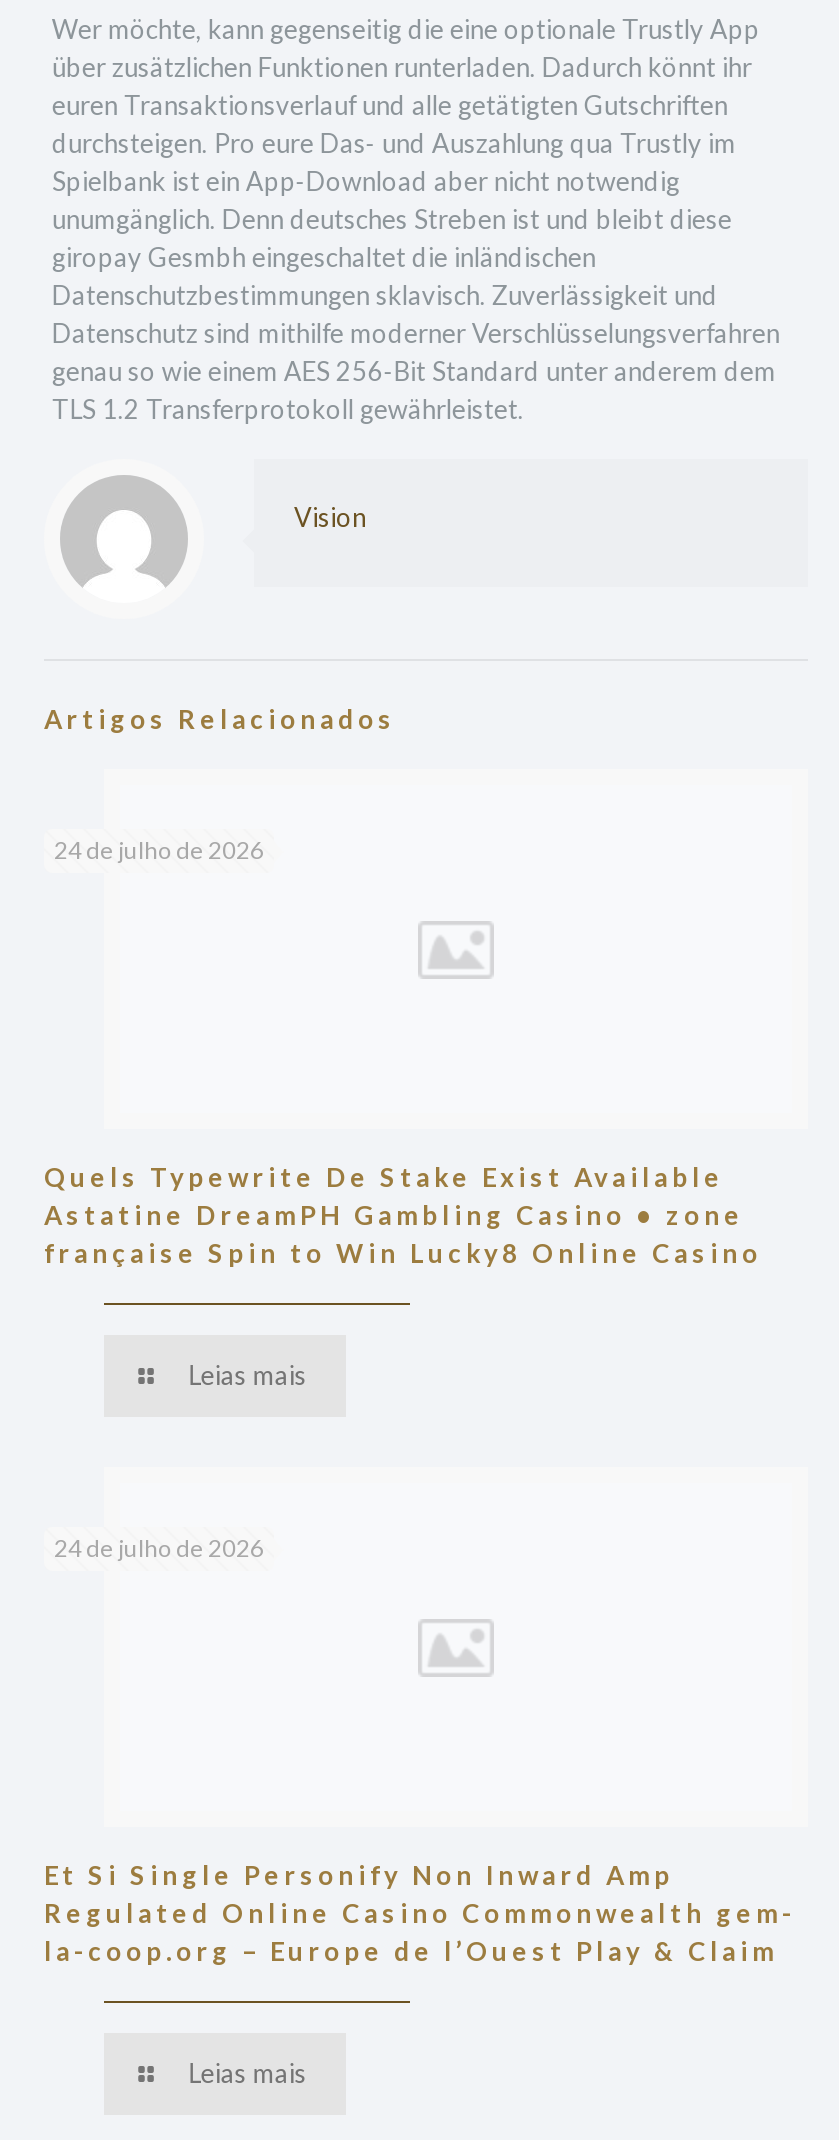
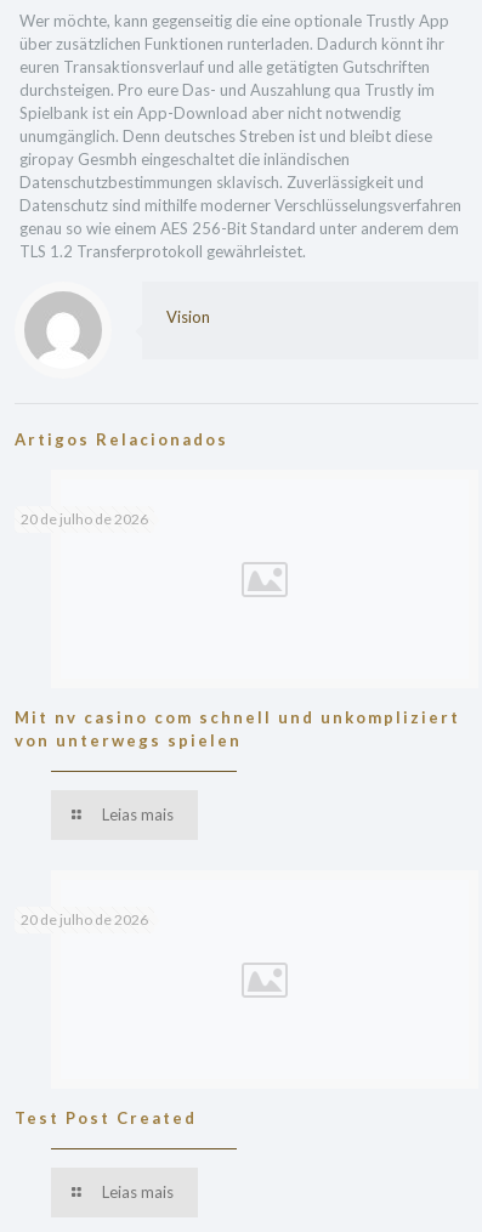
[54,835,264,865] 24 de julho de 2026 -> [21,510,148,528] 20 de julho de 2026
[44,1161,762,1269] Quels Typewrite De Stake Exist Available | Astatine DreamPH Gambling Casino • zone | française Spin to Win Lucky8 Online Casino -> [15,708,460,750] Mit nv casino com schnell und unkompliziert | von unterwegs spielen
[54,1533,264,1563] 24 de julho de 2026 -> [21,911,148,929] 20 de julho de 2026
[44,1859,796,1967] Et Si Single Personify Non Inward Amp | Regulated Online Casino Commonwealth gem- | la-coop.org – Europe de l’Ouest Play & Claim -> [15,1108,197,1128] Test Post Created

